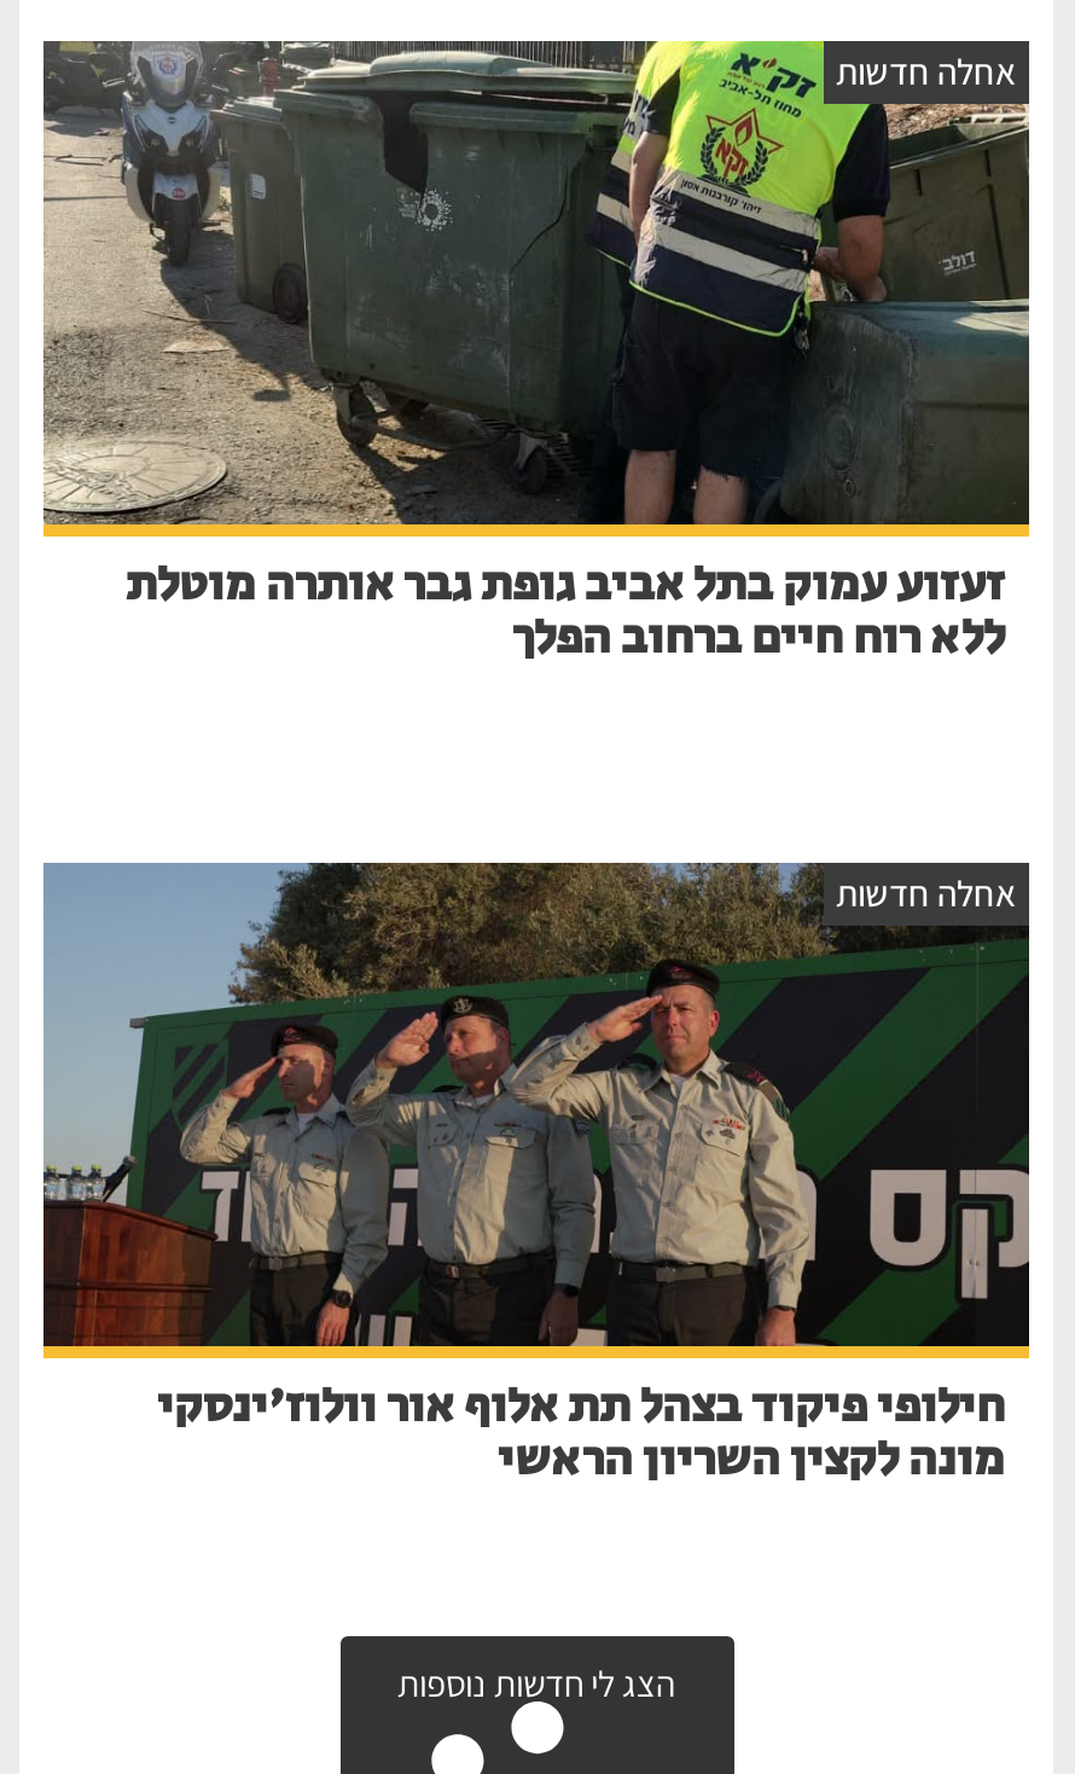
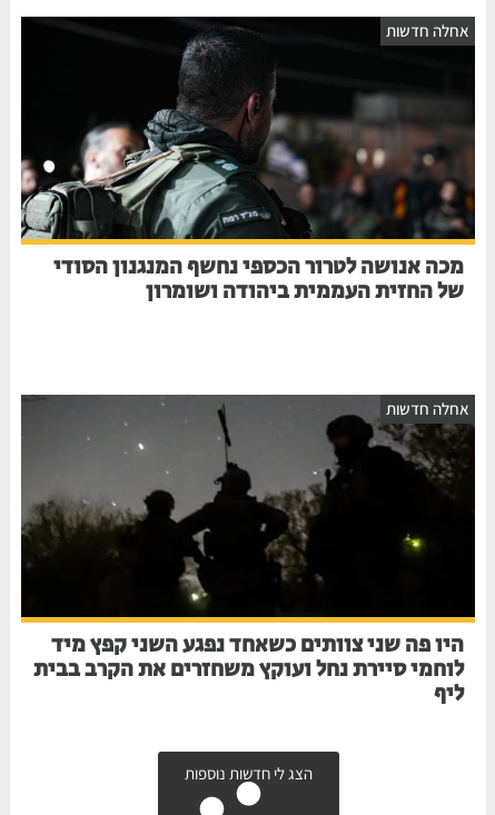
[41,39,1029,674] [image] | זעזוע עמוק בתל אביב גופת גבר אותרה מוטלת | ללא רוח חיים ברחוב הפלך -> [20,16,476,308] [image] | מכה אנושה לטרור הכספי נחשף המנגנון הסודי | של החזית העממית ביהודה ושומרון
[43,863,1029,1496] [image] | חילופי פיקוד בצהל תת אלוף אור וולוז'ינסקי | מונה לקצין השריון הראשי -> [20,394,475,710] [image] | היו פה שני צוותים כשאחד נפגע השני קפץ מיד | לוחמי סיירת נחל ועוקץ משחזרים את הקרב בבית | ליף

